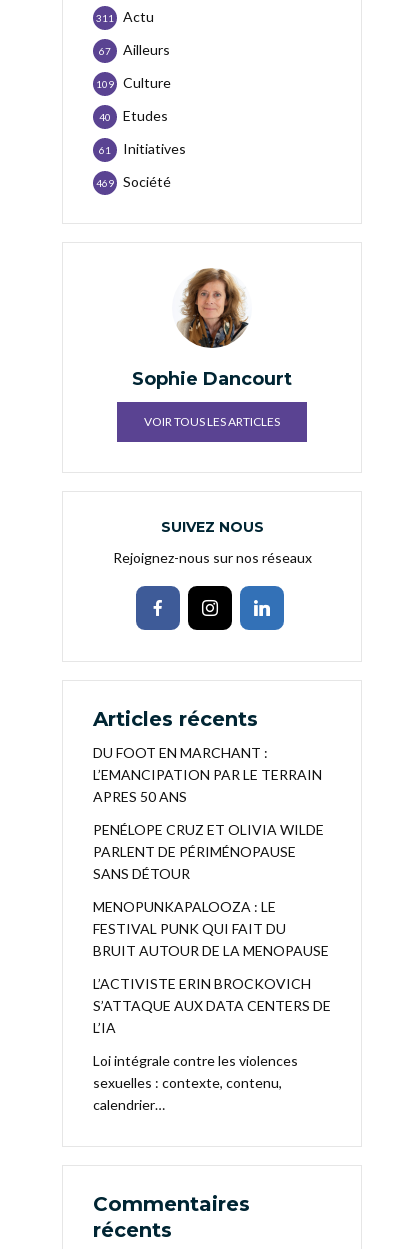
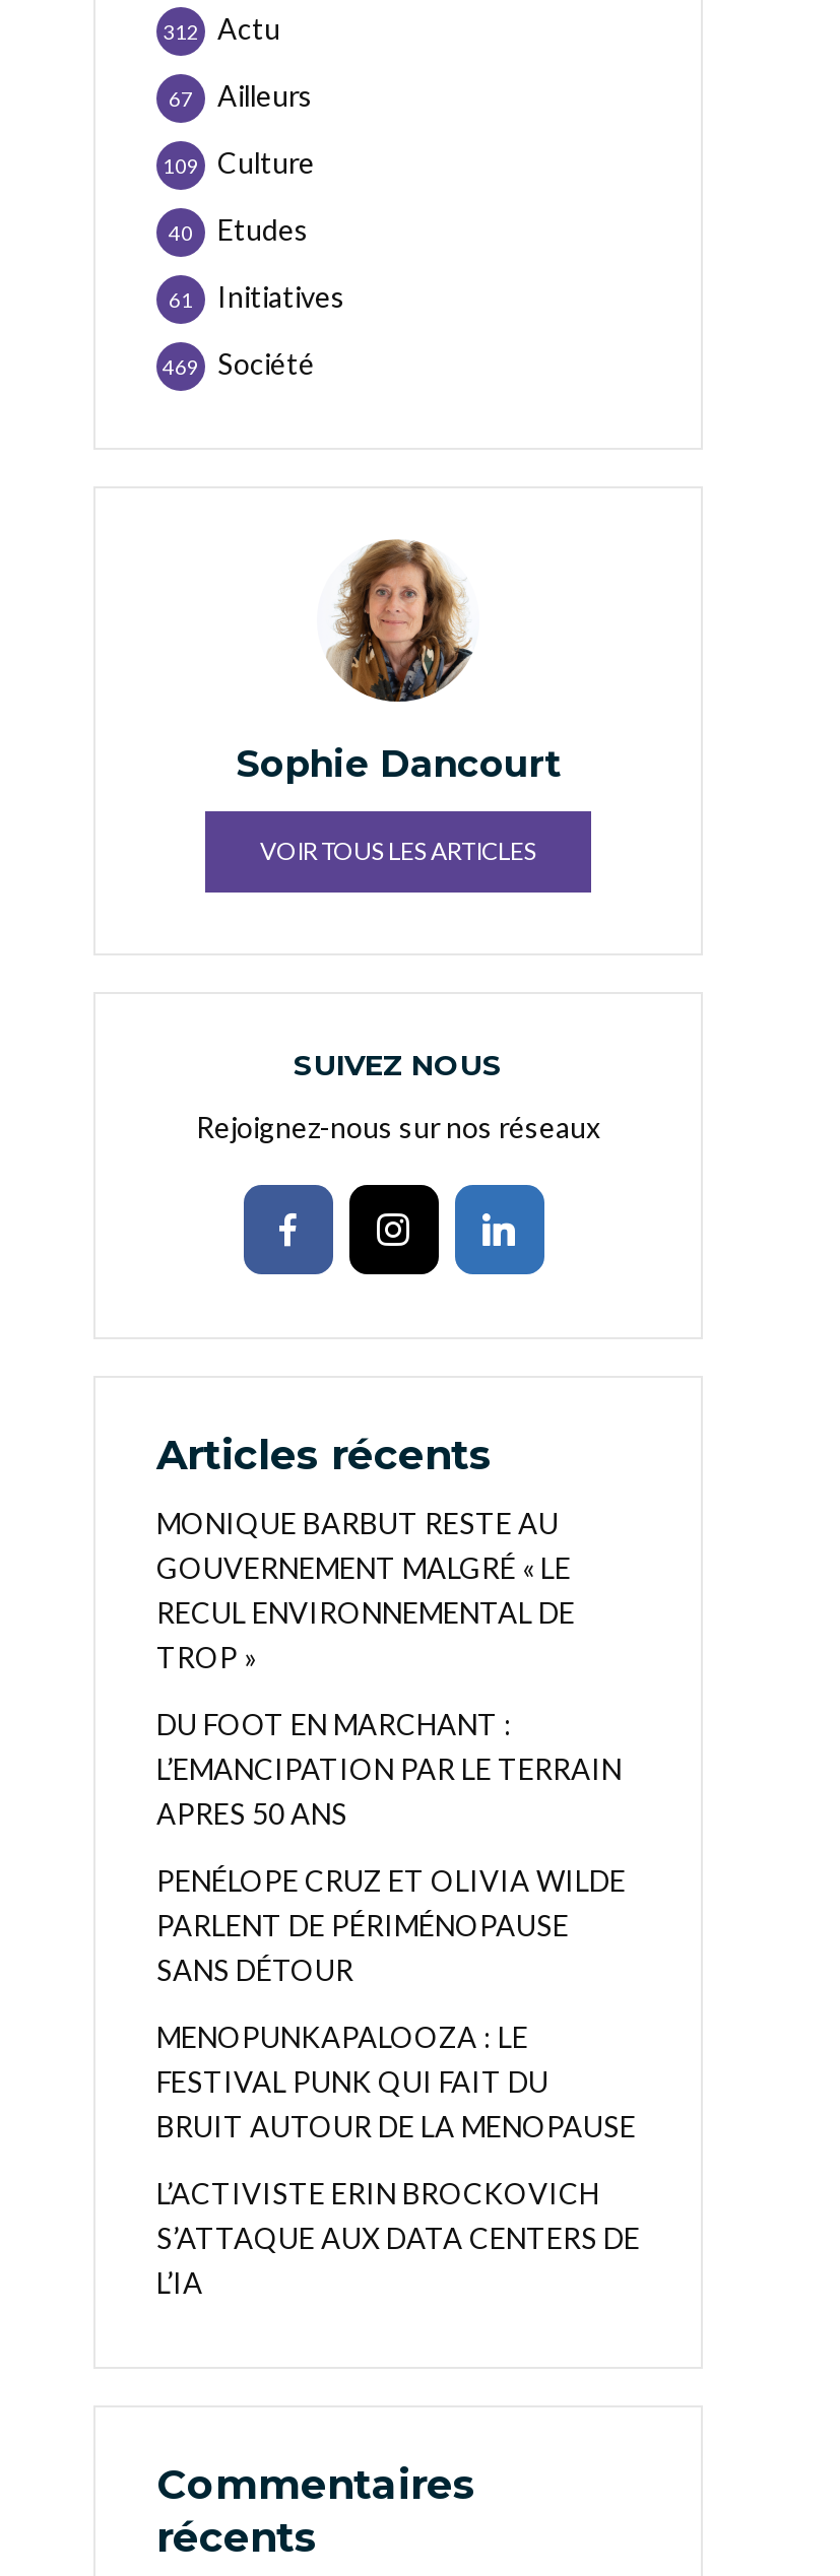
[96,8,154,25] 311 Actu -> [163,11,280,46] 312 Actu
none -> [156,1506,575,1674] MONIQUE BARBUT RESTE AU | GOUVERNEMENT MALGRÉ « LE | RECUL ENVIRONNEMENTAL DE | TROP »
moved [93,744,331,1036] -> [156,1707,640,2300]: DU FOOT EN MARCHANT : | L’EMANCIPATION PAR LE TERRAIN | APRES 50 ANS | ... | S’ATTAQUE AUX DATA CENTERS DE | L’IA
[93,1052,298,1113] Loi intégrale contre les violences | sexuelles : contexte, contenu, | calendrier… -> none

